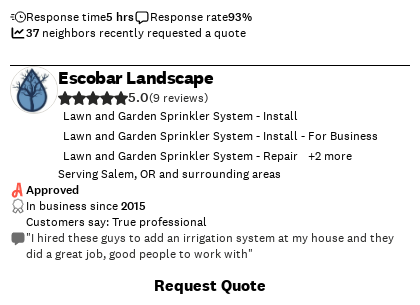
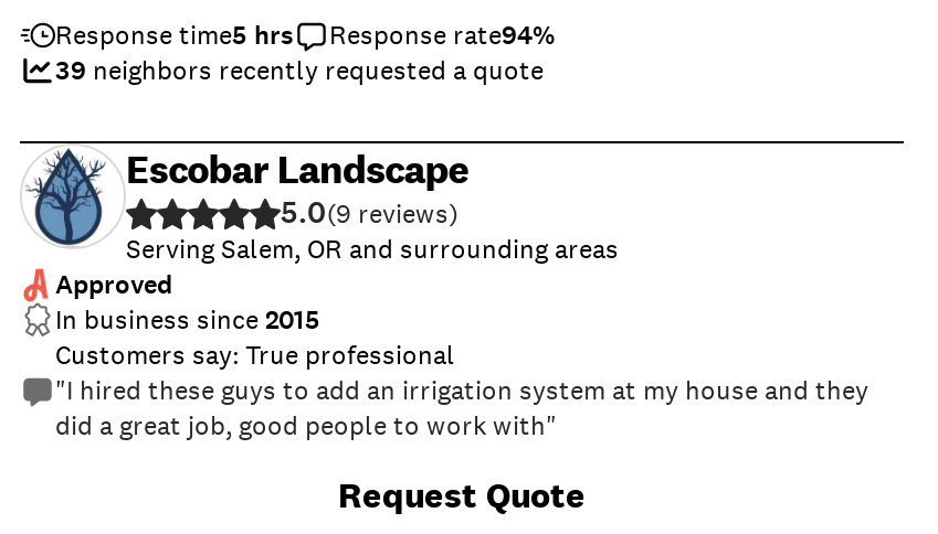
[150,9,252,25] Response rate93% -> [329,18,555,53] Response rate94%
[26,25,246,41] 37 neighbors recently requested a quote -> [55,53,544,88] 39 neighbors recently requested a quote
[63,108,378,164] Lawn and Garden Sprinkler System - Install | Lawn and Garden Sprinkler System - Install - For Business | Lawn and Garden Sprinkler System - Repair | +2 more -> none

